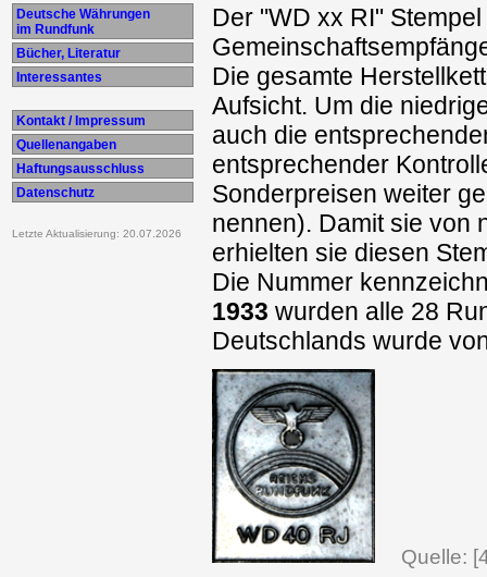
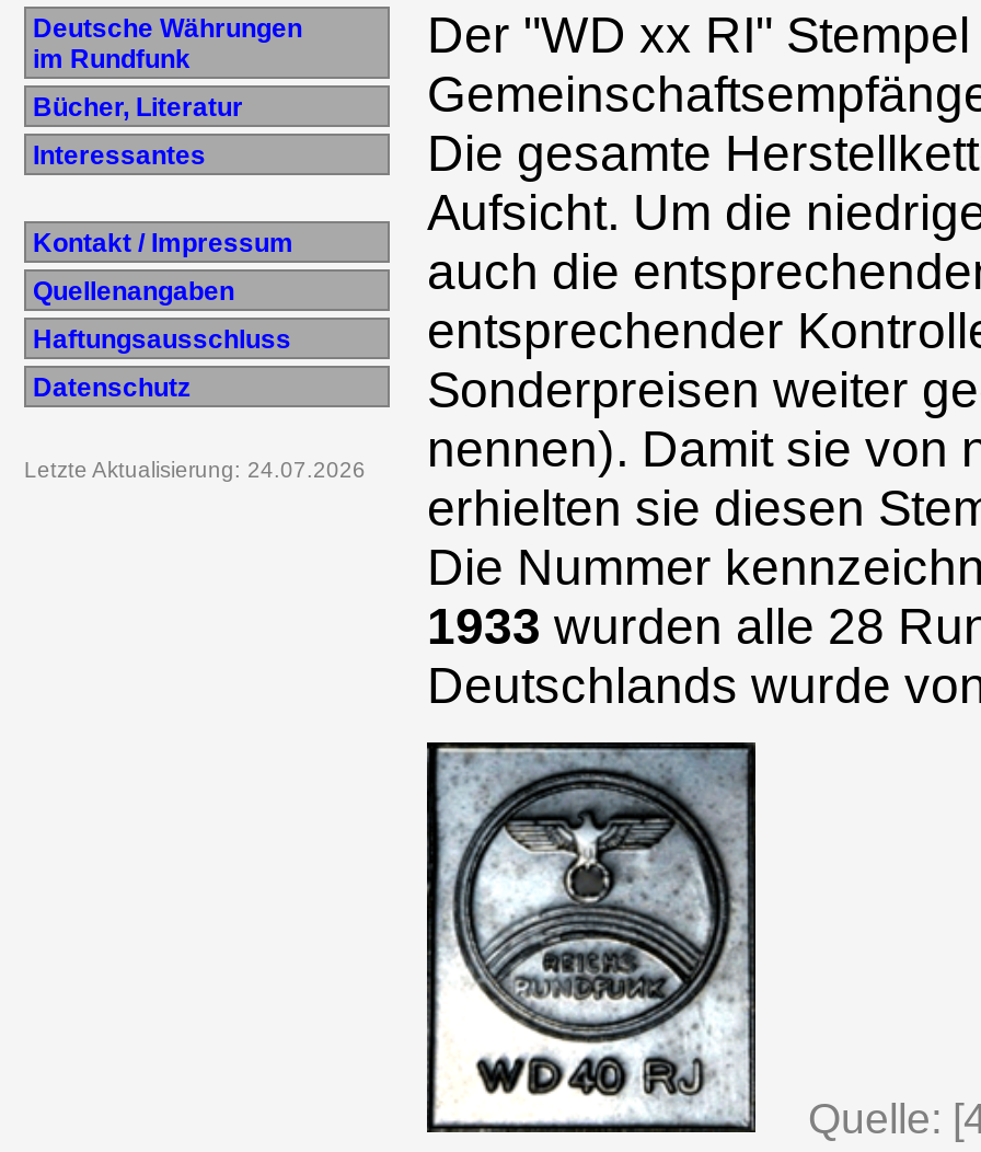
[12,228,182,240] Letzte Aktualisierung: 20.07.2026 -> [24,458,366,482] Letzte Aktualisierung: 24.07.2026

